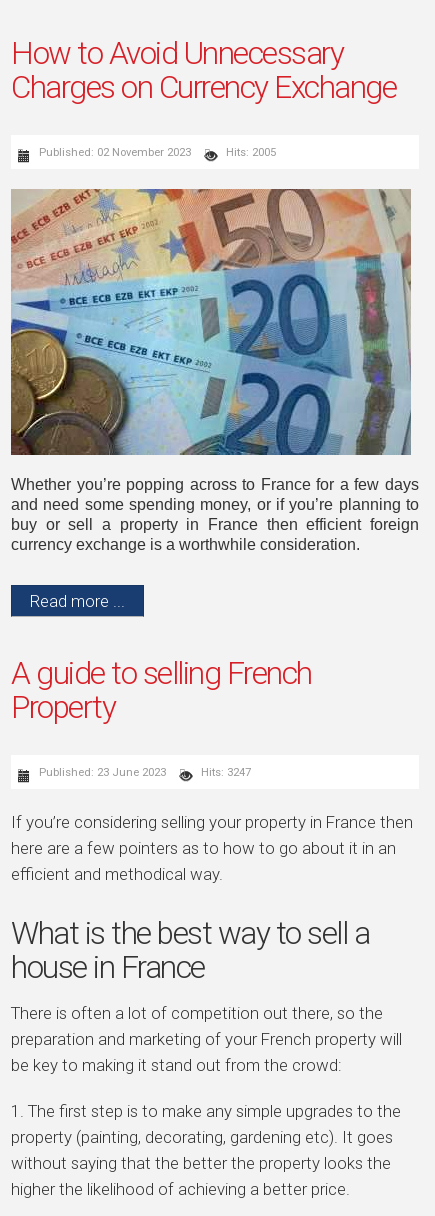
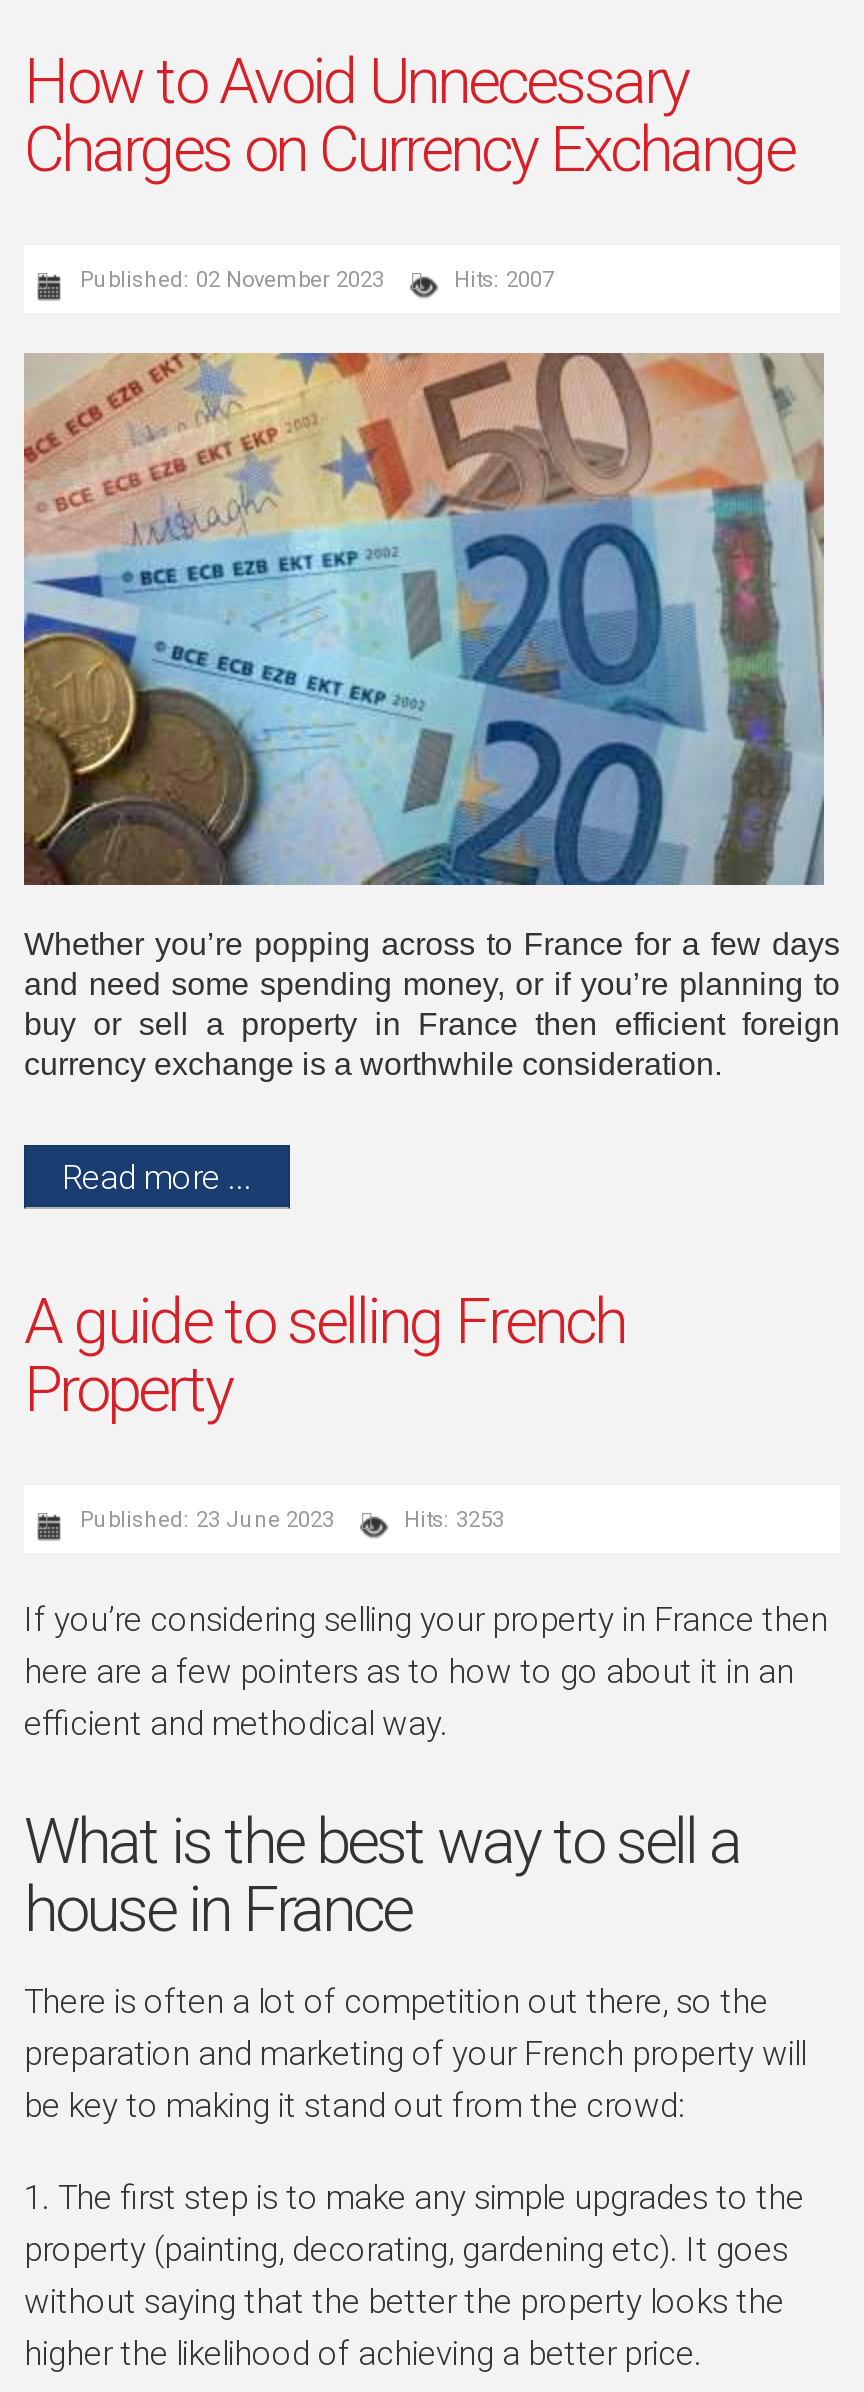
[226,146,276,159] Hits: 2005 -> [454,268,554,294] Hits: 2007
[201,766,251,779] Hits: 3247 -> [404,1508,504,1534] Hits: 3253

